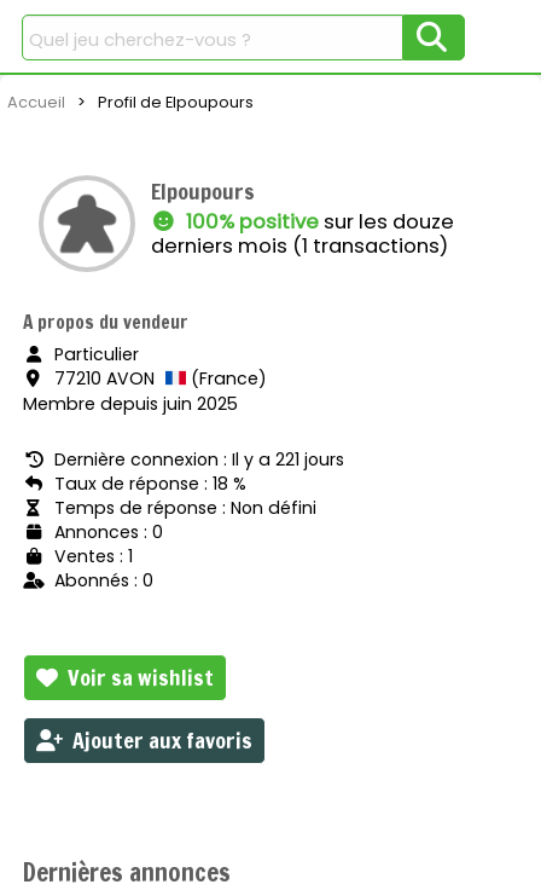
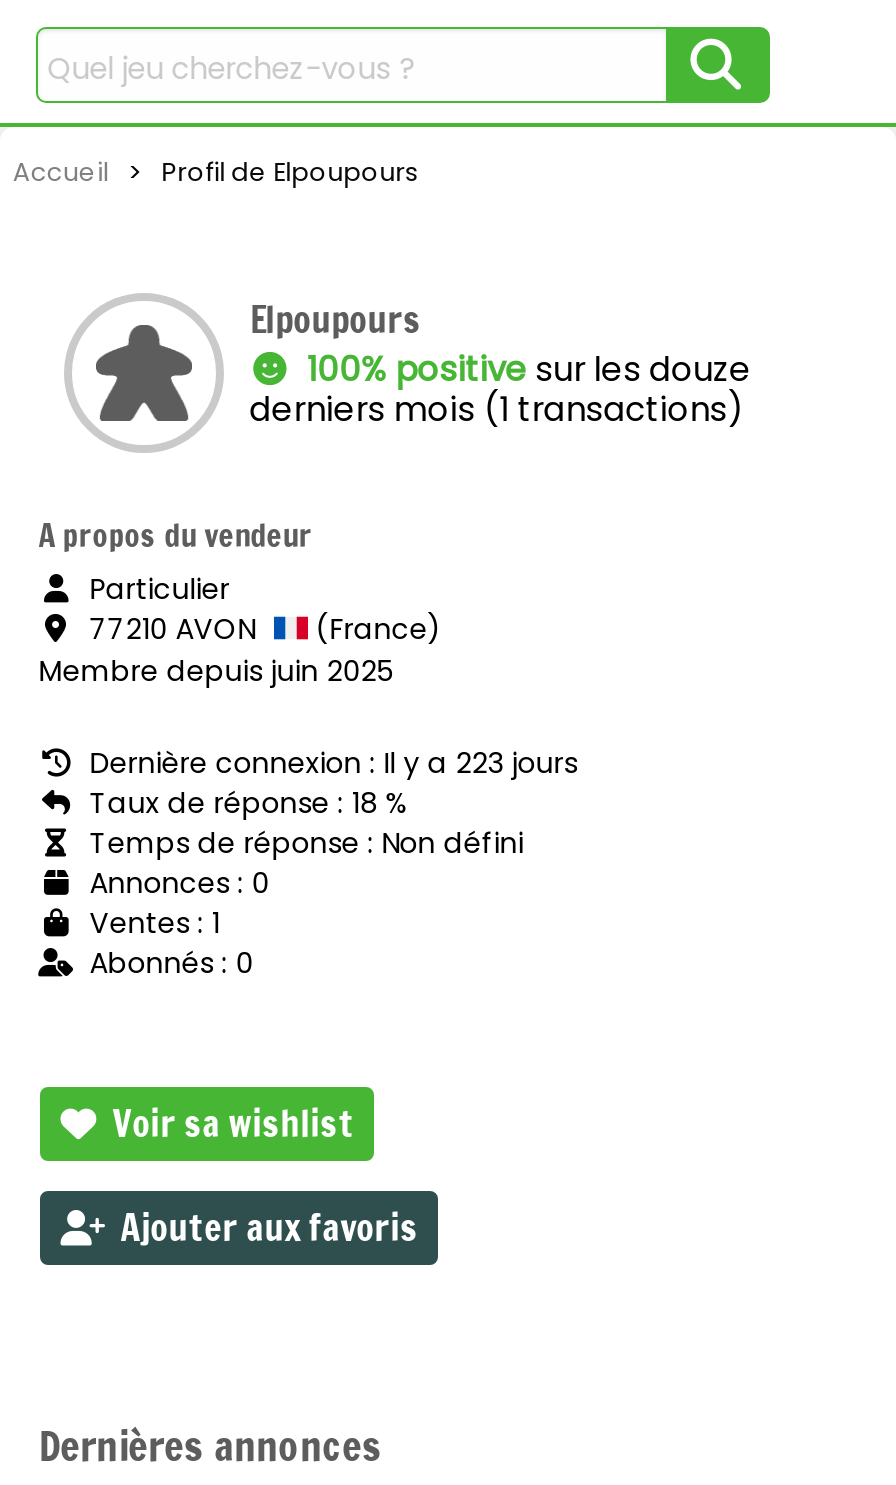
[49,447,344,471] Dernière connexion : Il y a 221 jours -> [82,742,578,782] Dernière connexion : Il y a 223 jours

